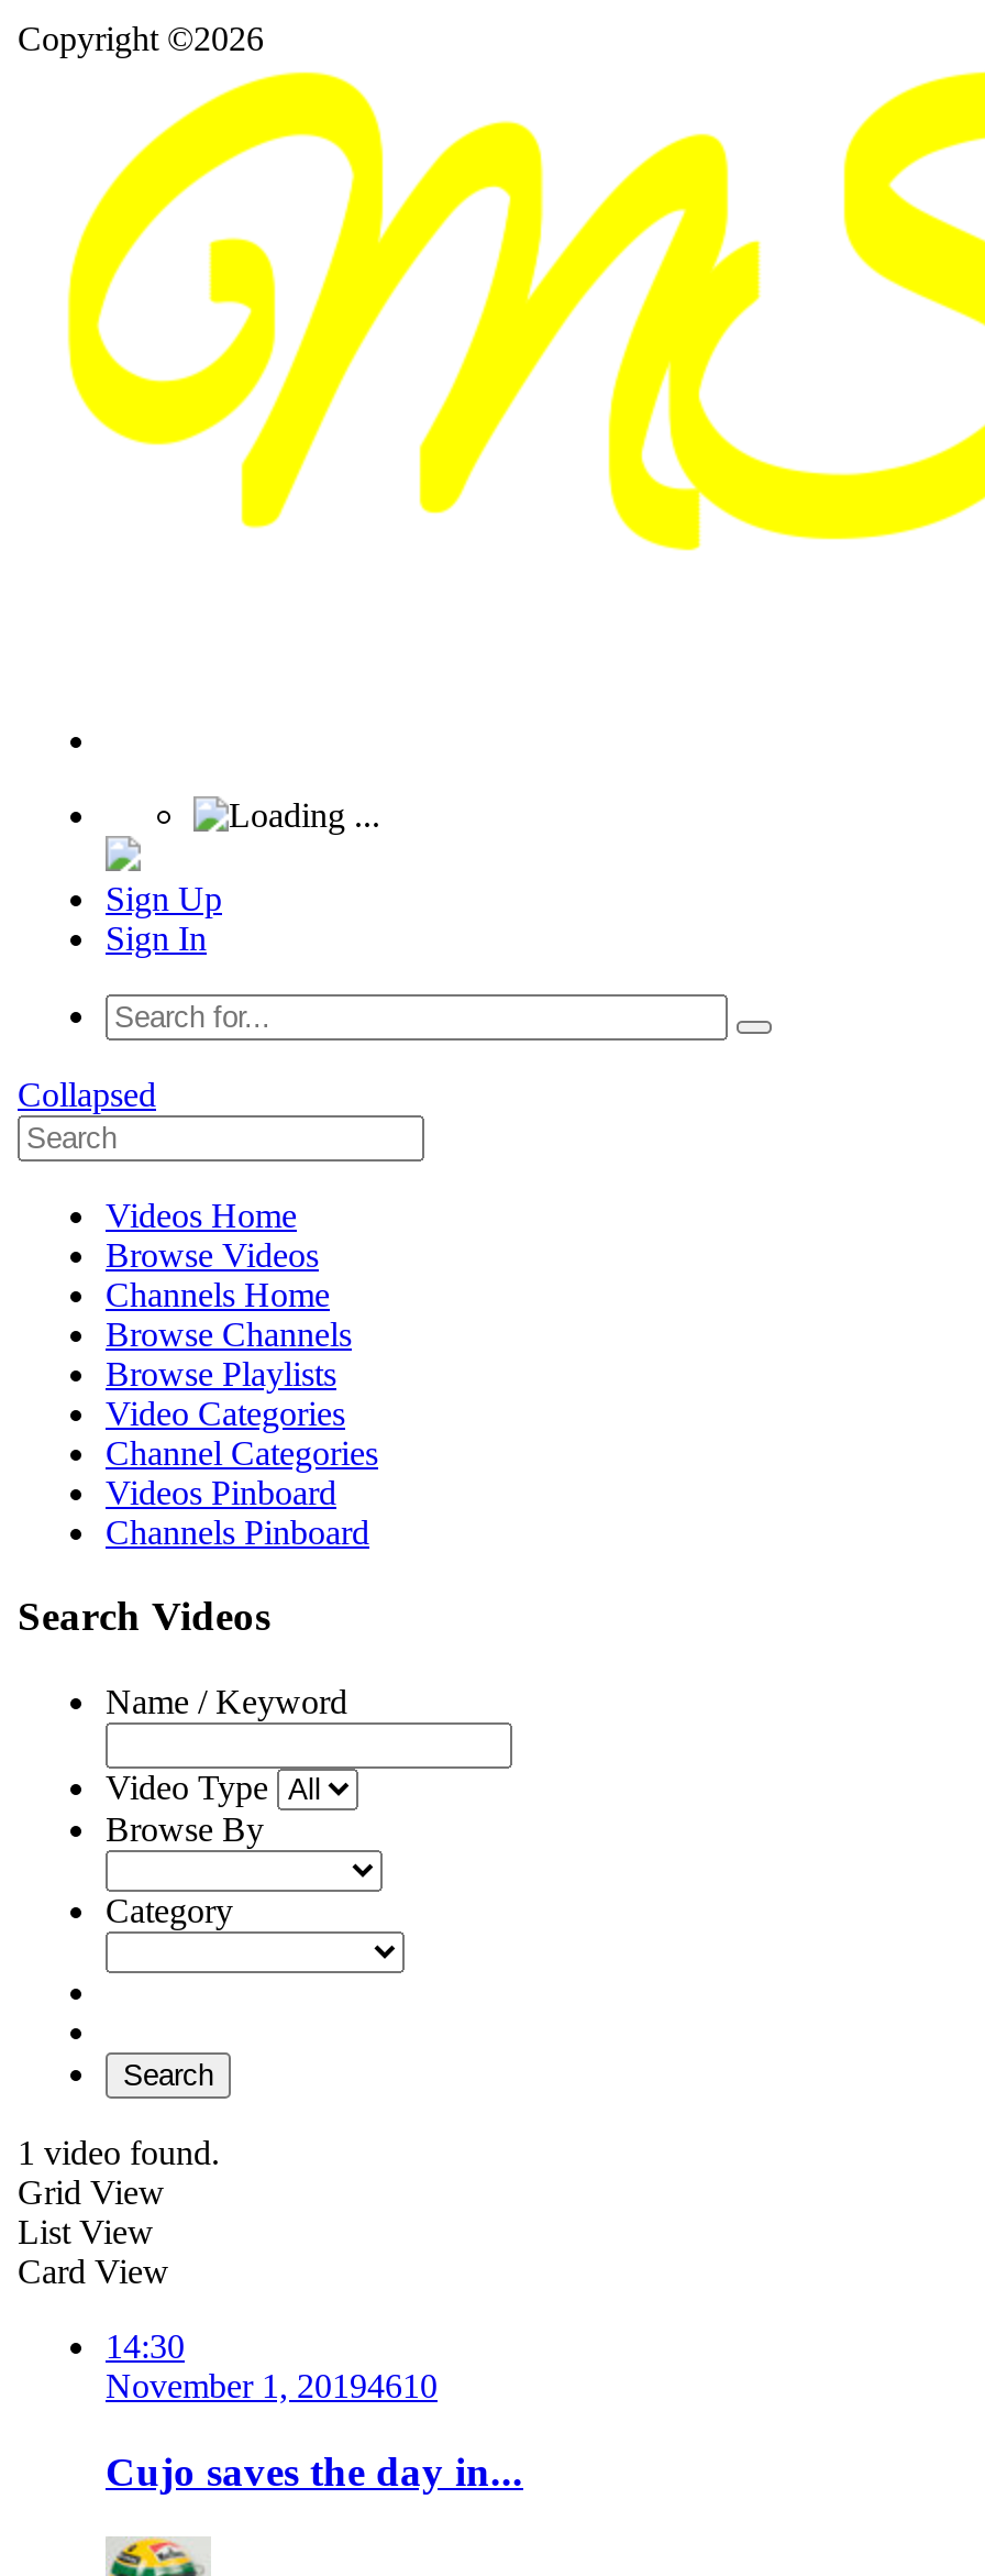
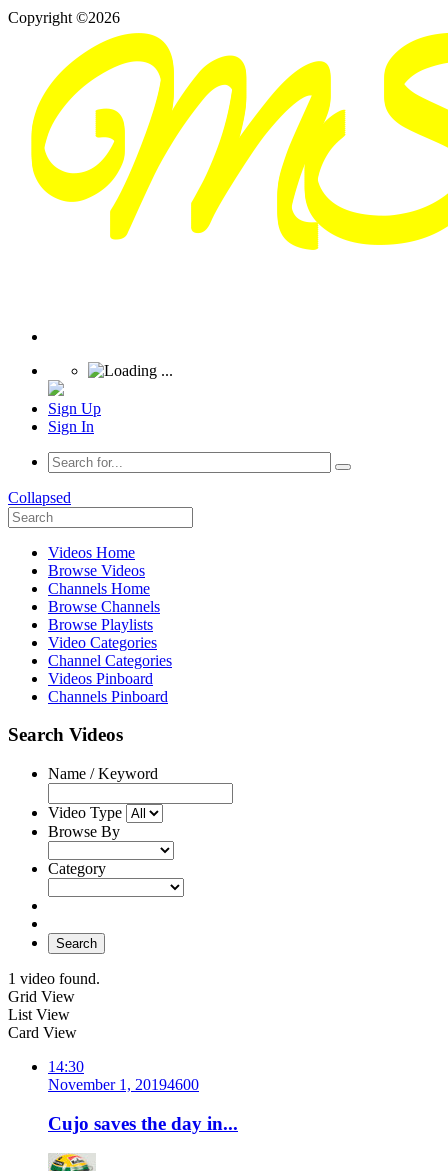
[106,2367,438,2404] November 1, 2019461 0 -> [48,1076,199,1093] November 1, 2019460 0

